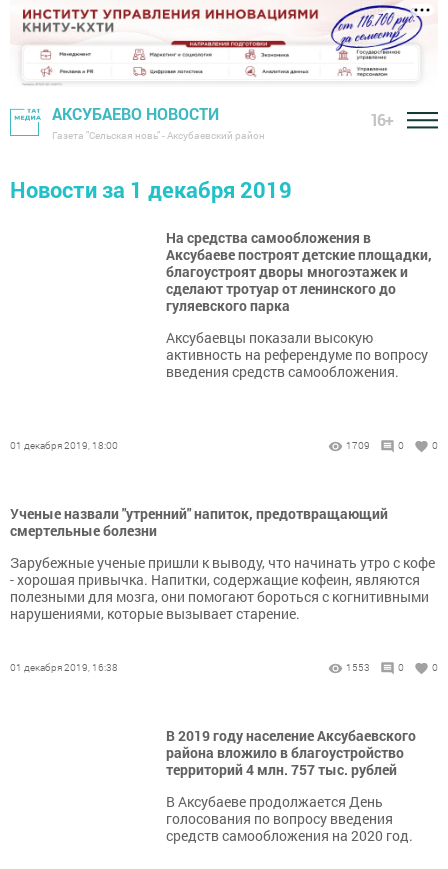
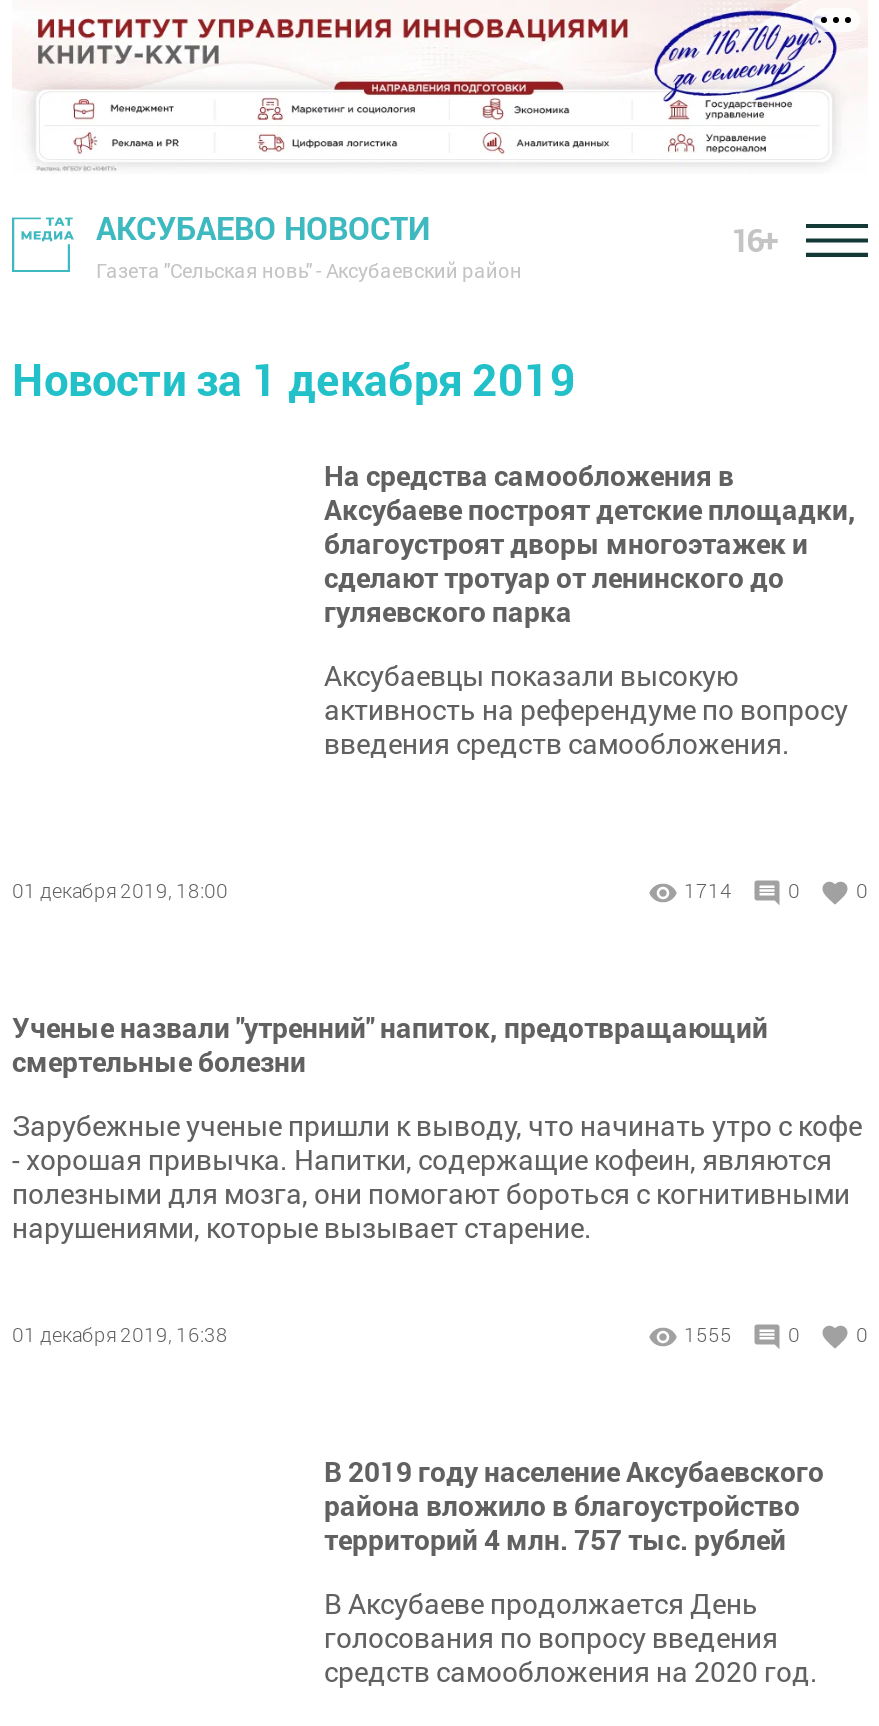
[346,439,370,452] 1709 -> [684,879,732,905] 1714
[346,661,370,674] 1553 -> [684,1323,732,1349] 1555

